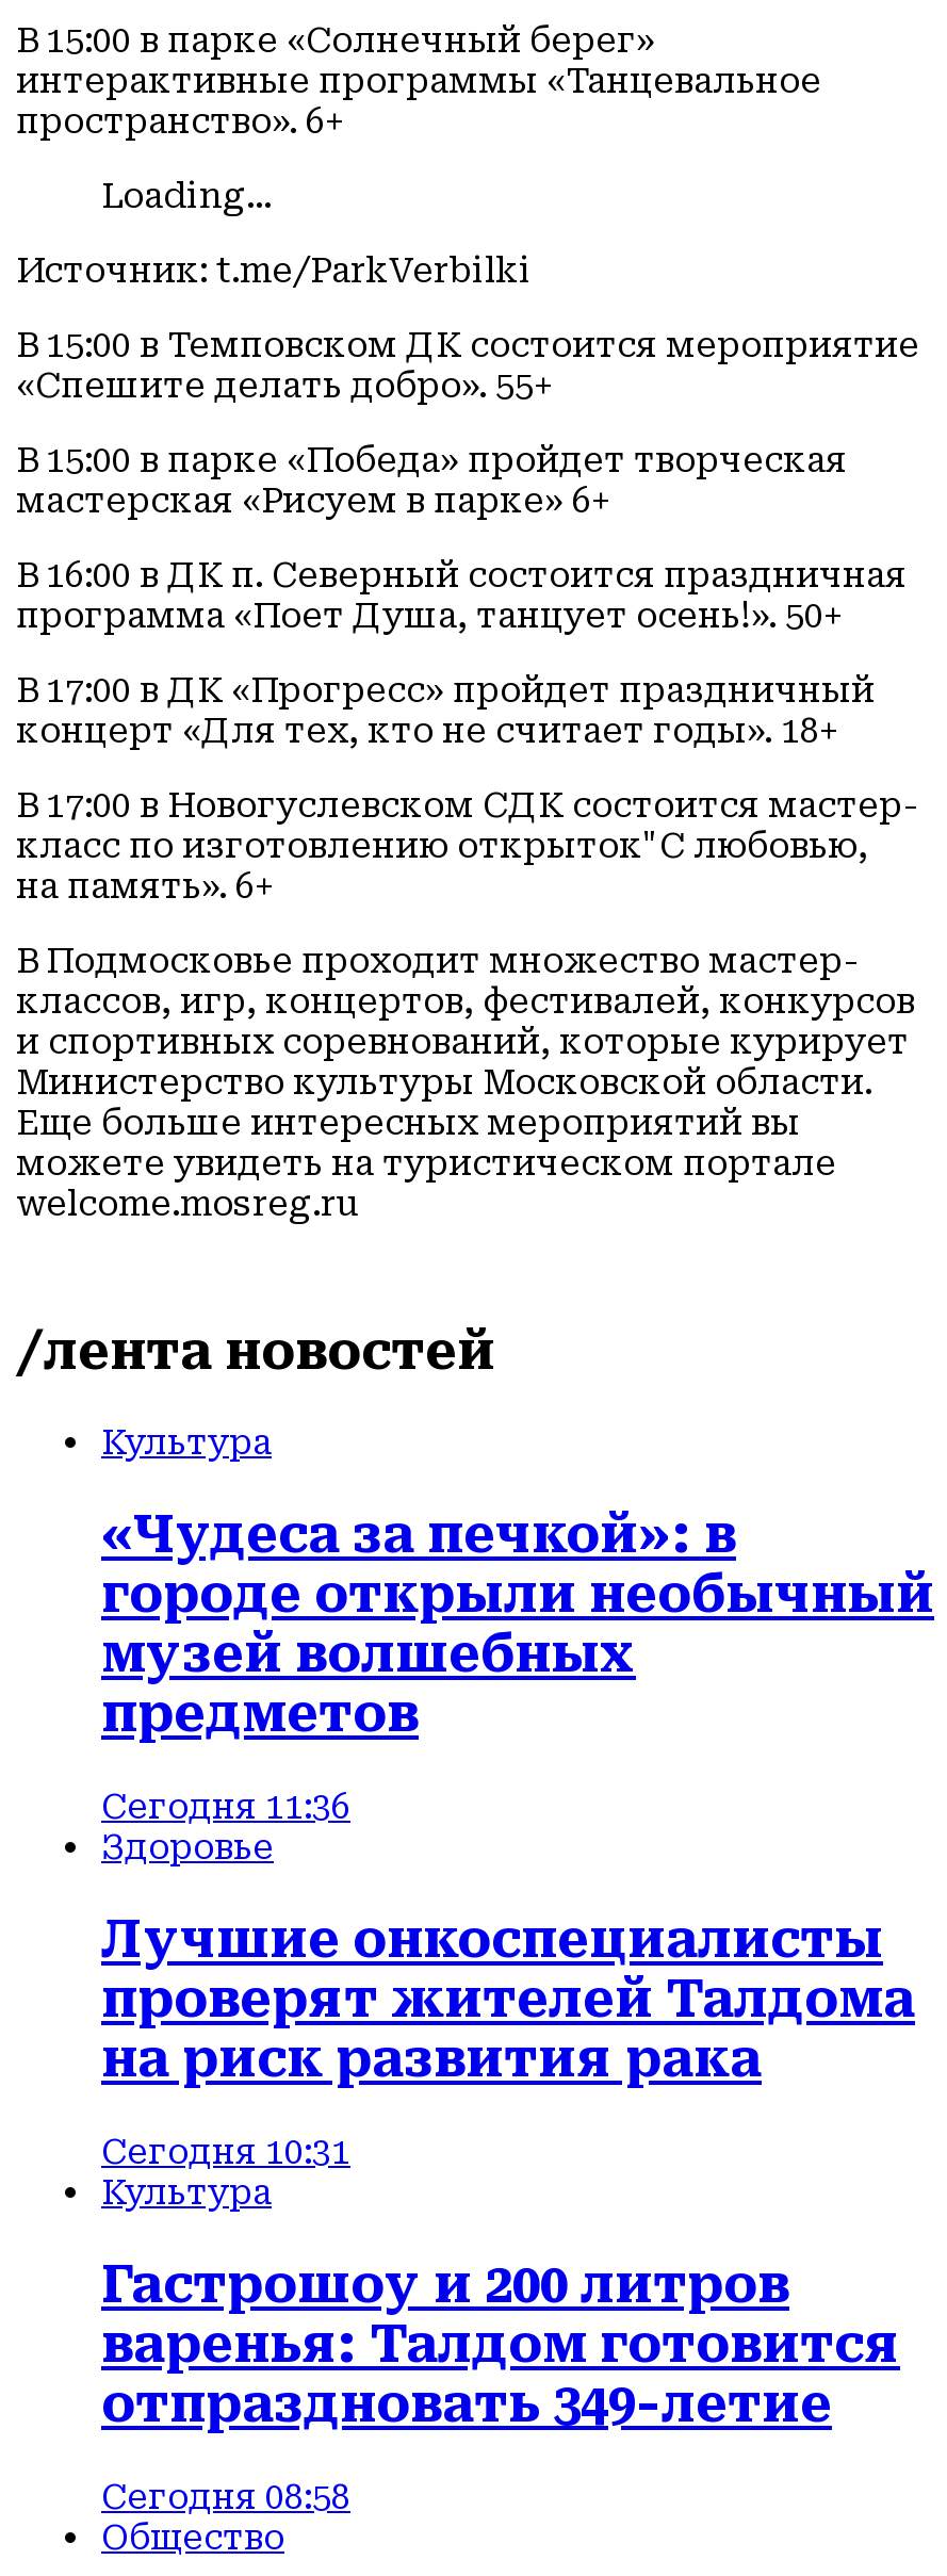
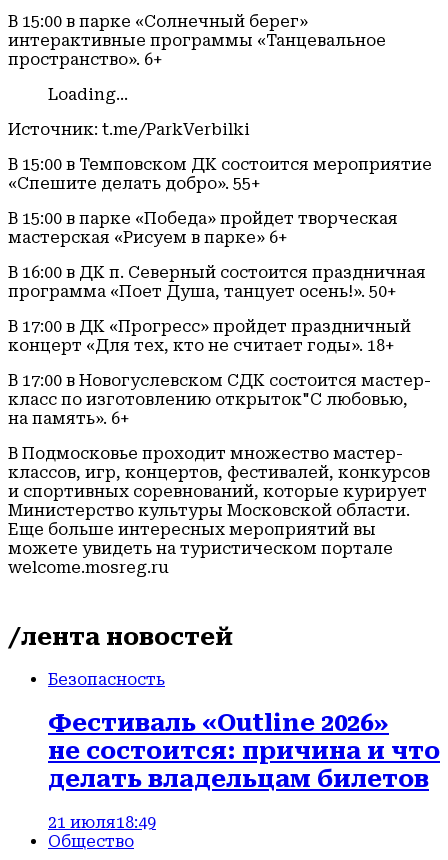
[101,1423,934,2517] Культура | «Чудеса за печкой»: в | городе открыли необычный | музей волшебных | предметов | Сегодня 11:36 | Здоровье | Лучшие онкоспециалисты | проверят жителей Талдома | на риск развития рака | Сегодня 10:31 | Культура | Гастрошоу и 200 литров | варенья: Талдом готовится | отпраздновать 349-летие | Сегодня 08:58 -> [48,670,440,832] Безопасность | Фестиваль «Outline 2026» | не состоится: причина и что | делать владельцам билетов | 21 июля18:49

